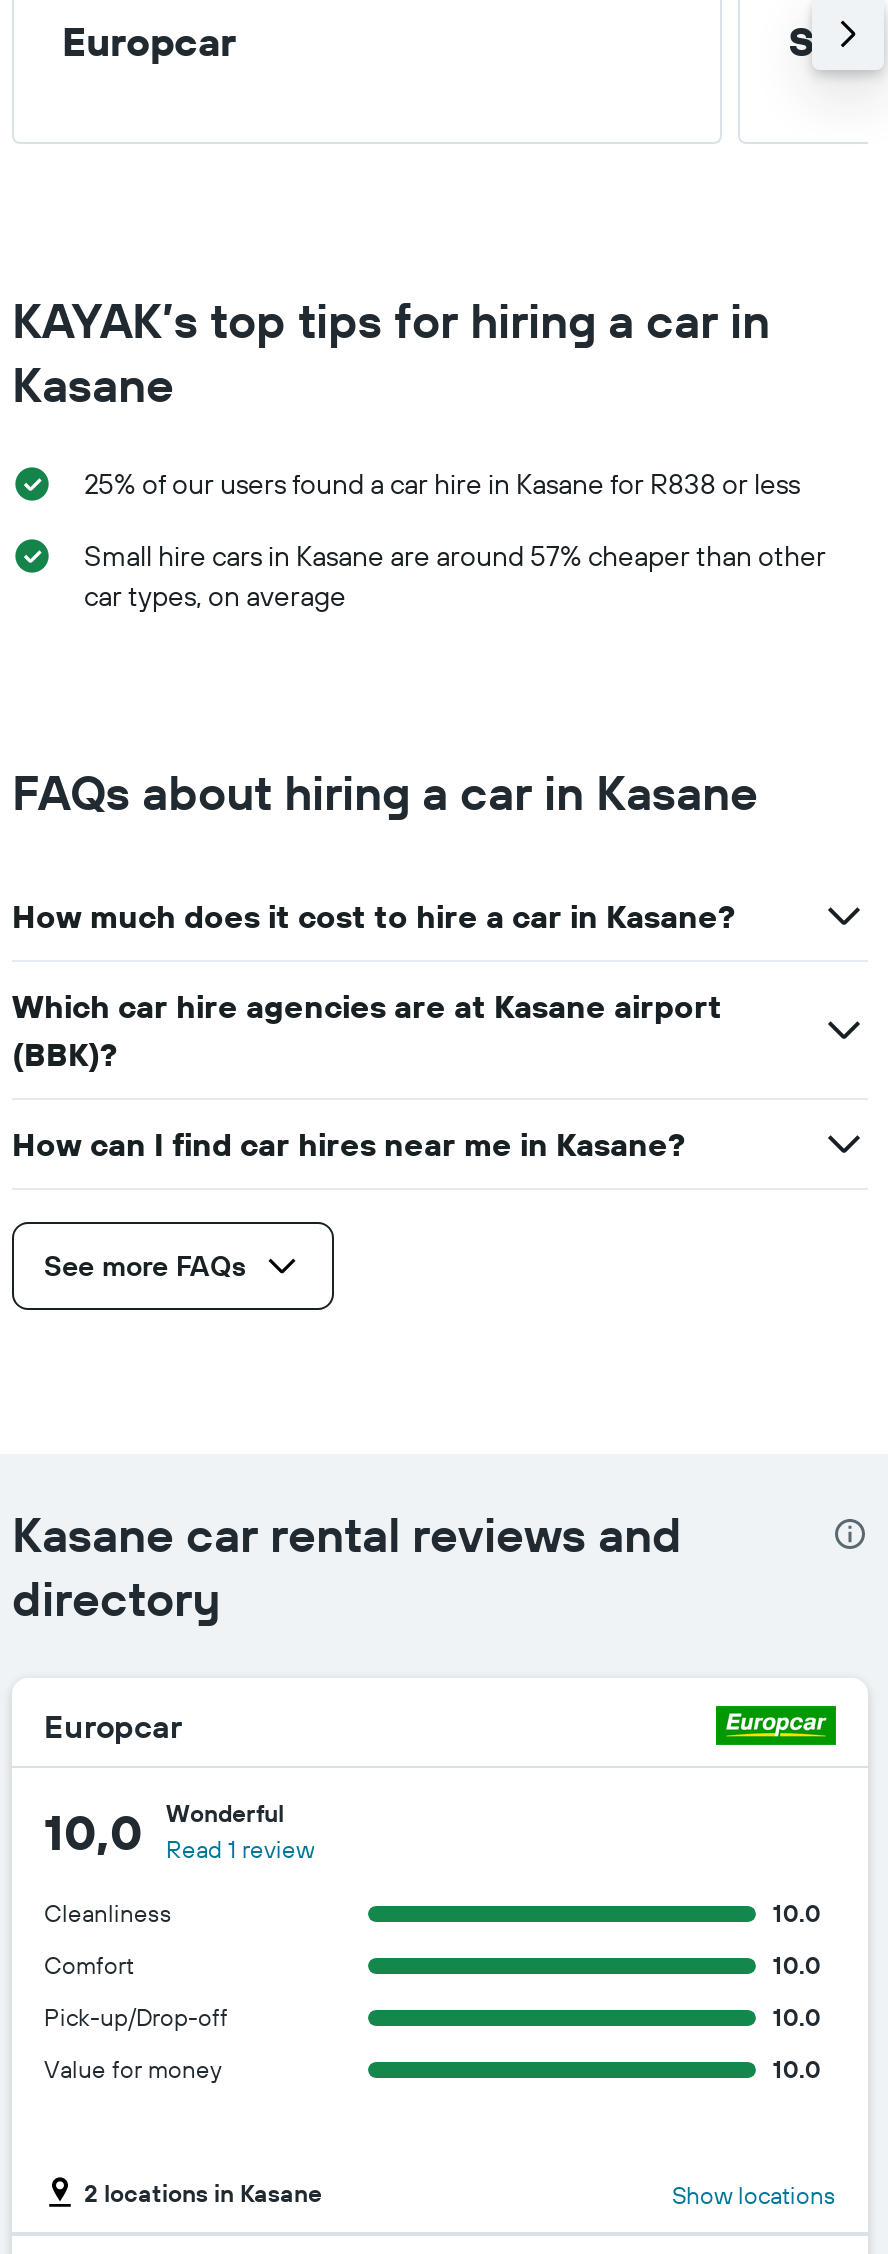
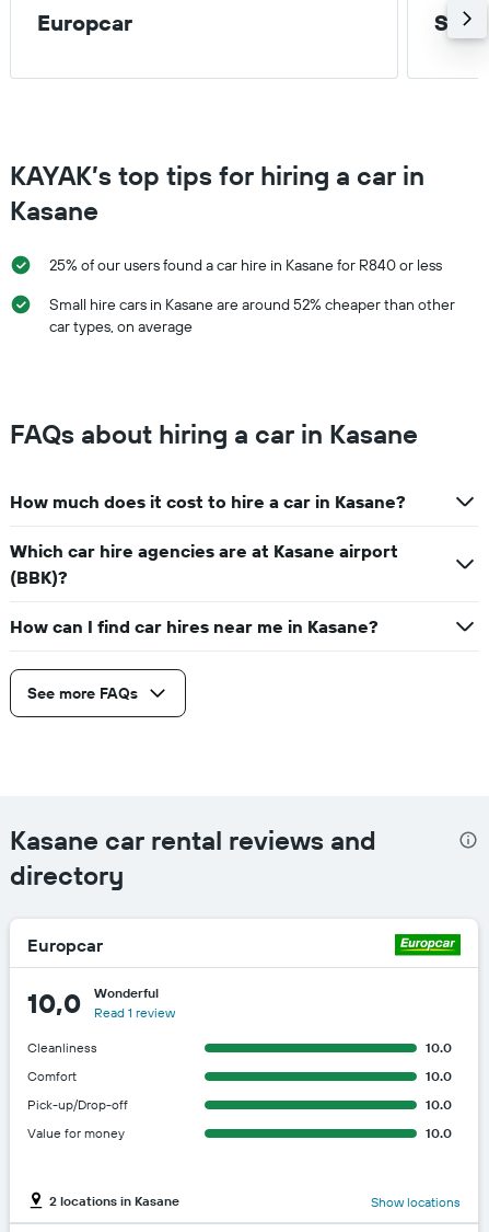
[84,465,800,501] 25% of our users found a car hire in Kasane for R838 or less -> [49,255,442,275] 25% of our users found a car hire in Kasane for R840 or less
[84,537,826,573] Small hire cars in Kasane are around 57% cheaper than other -> [49,294,455,314] Small hire cars in Kasane are around 52% cheaper than other

